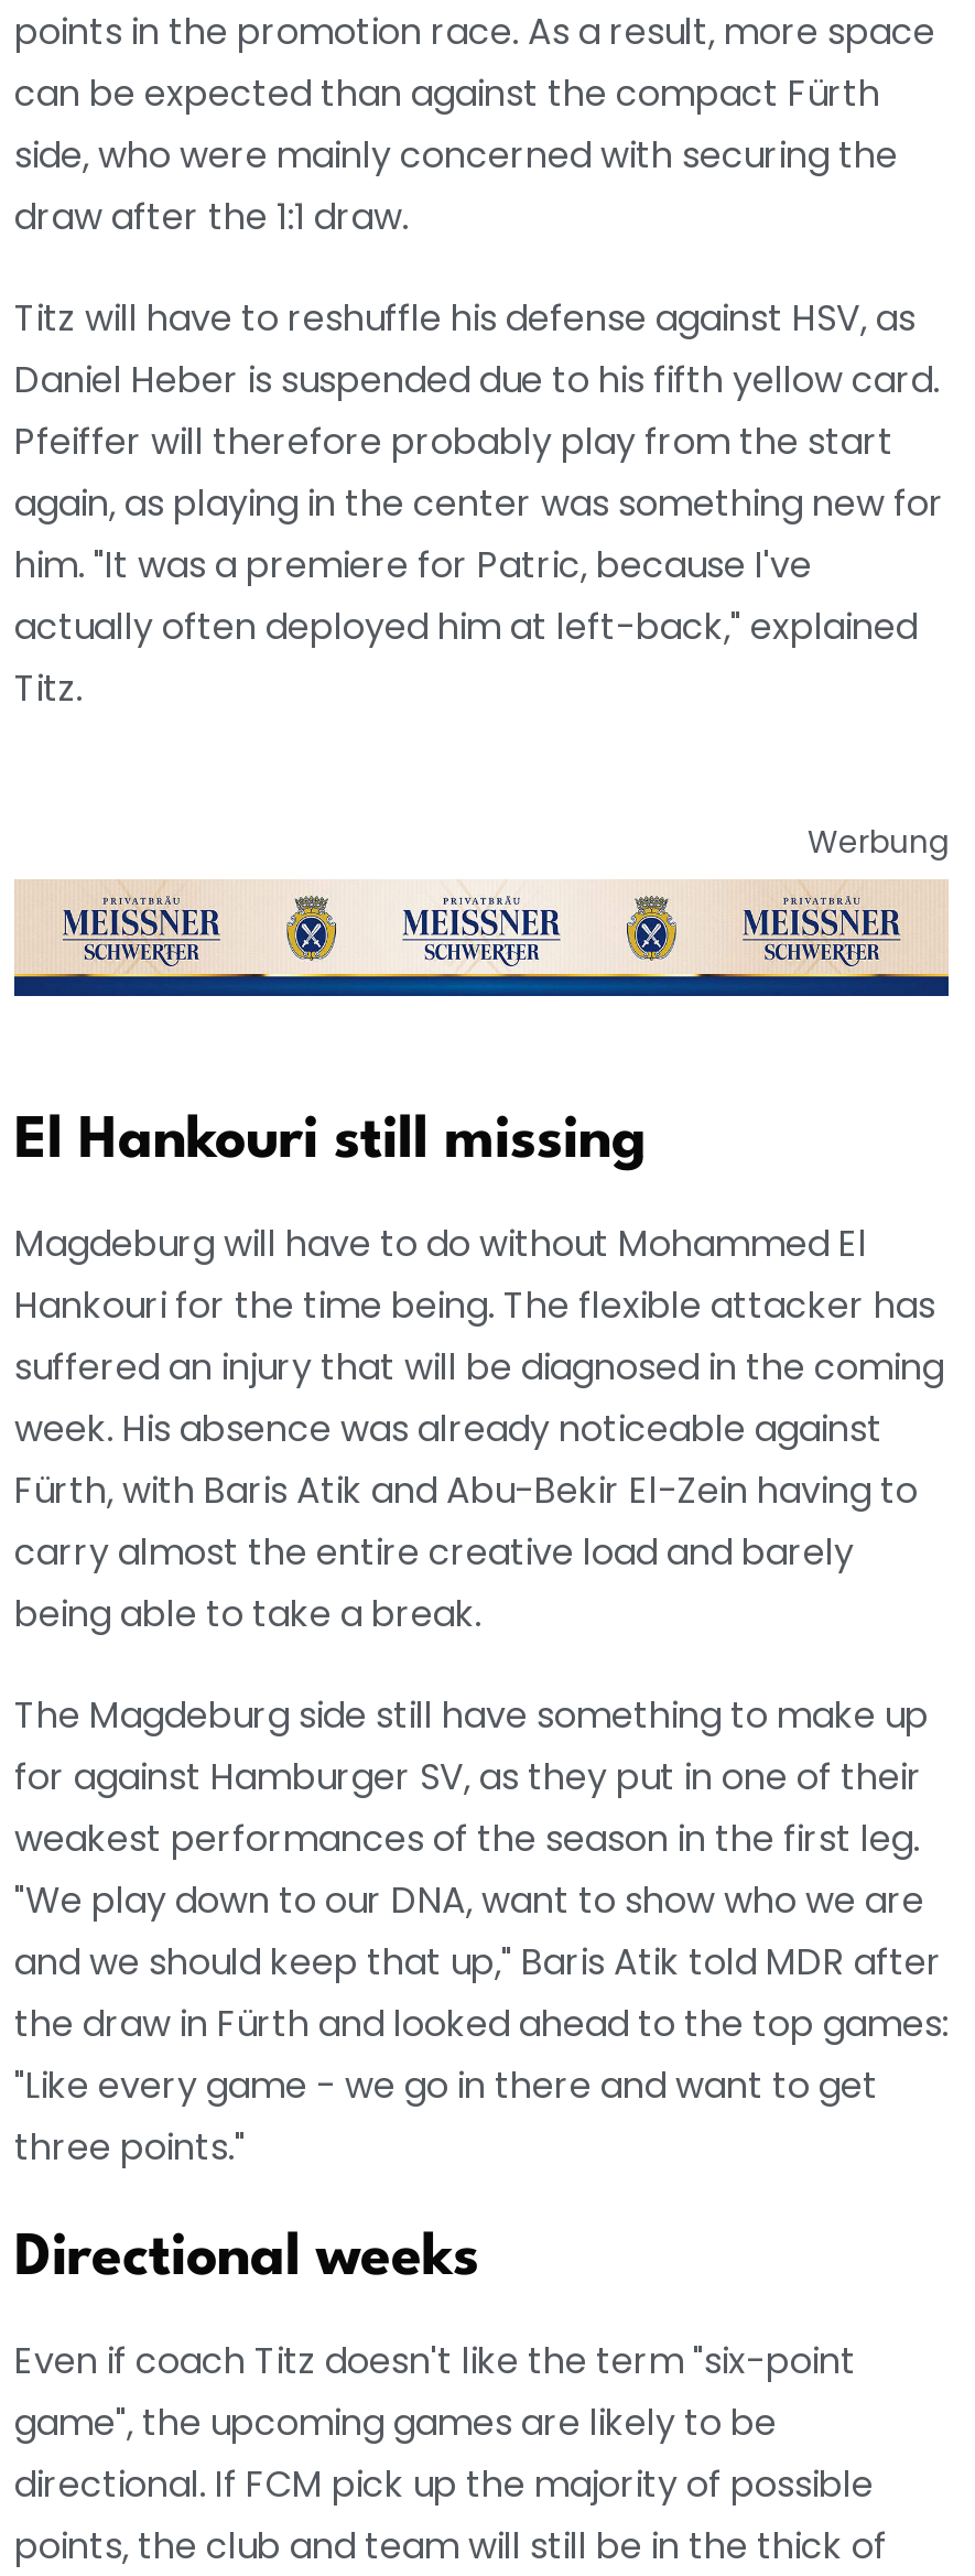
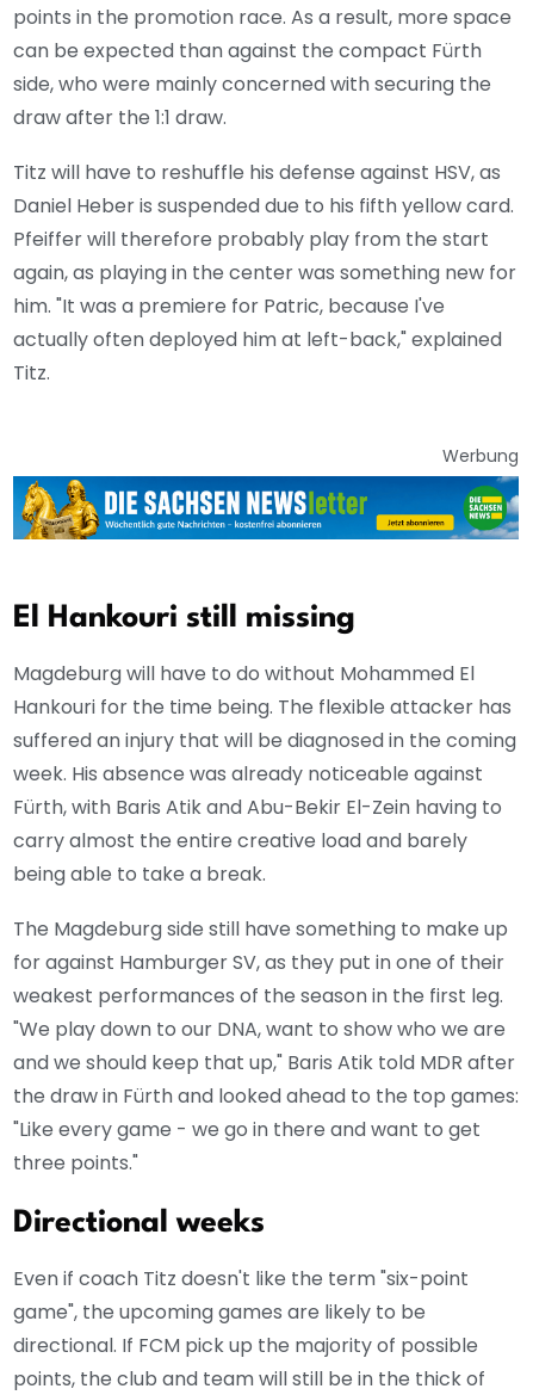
[12,879,951,998] [image] -> [12,475,520,541] [image]

